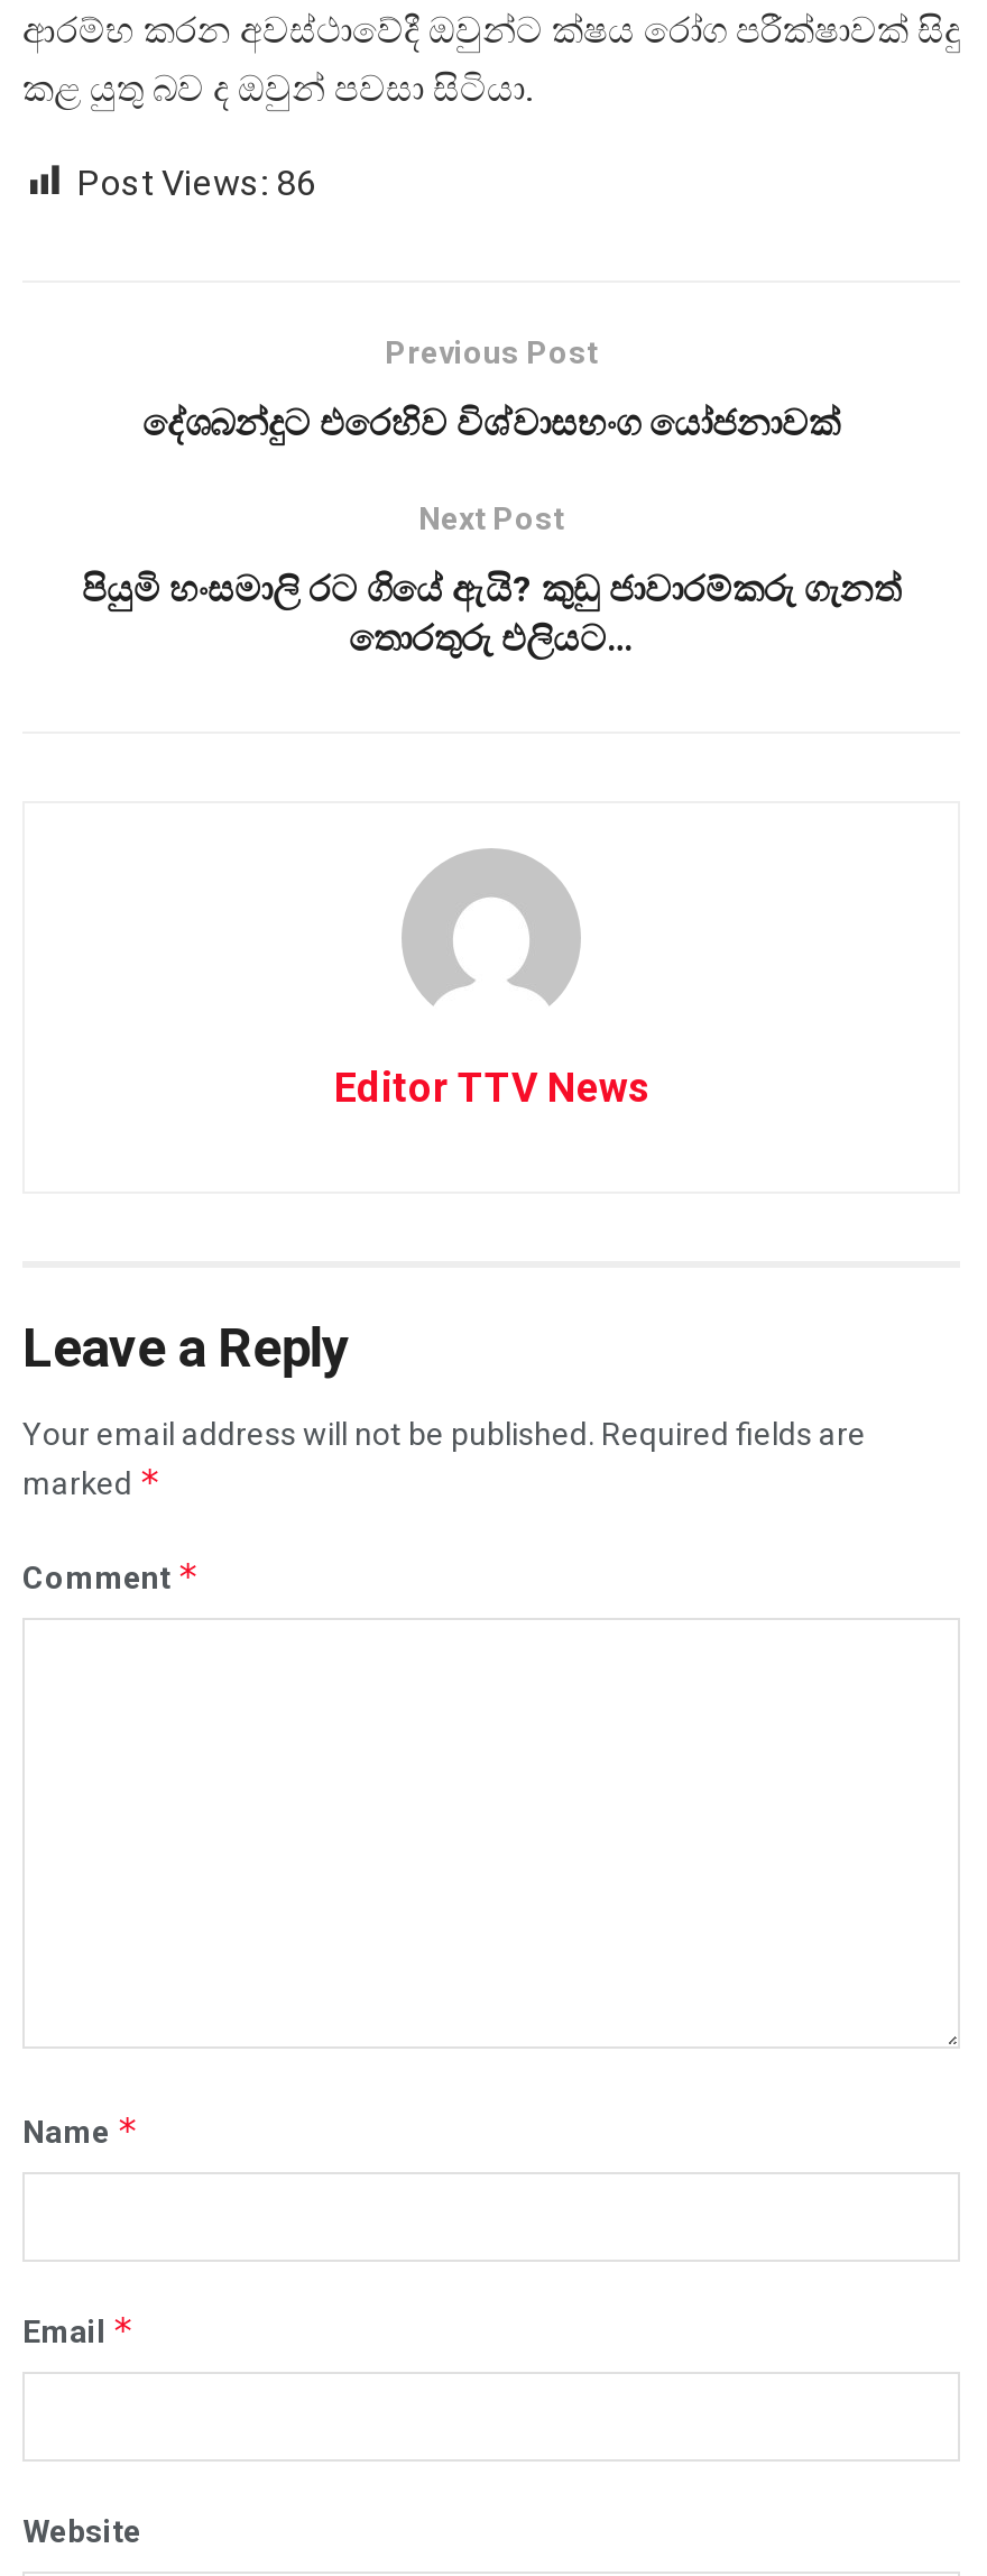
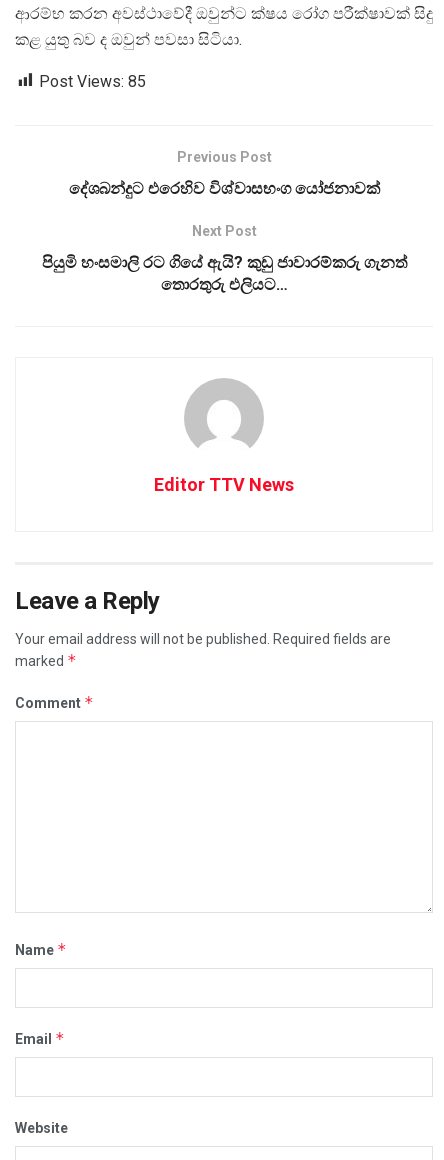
[76,161,316,204] Post Views: 86 -> [39,72,146,91] Post Views: 85

